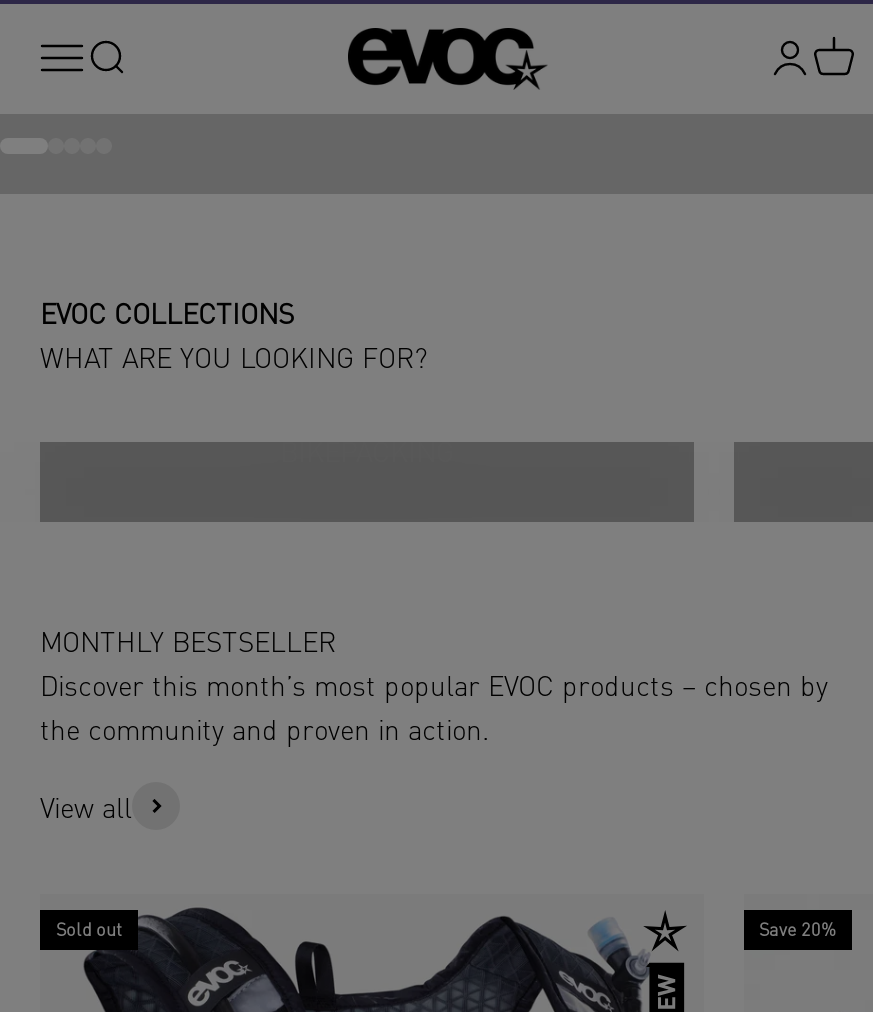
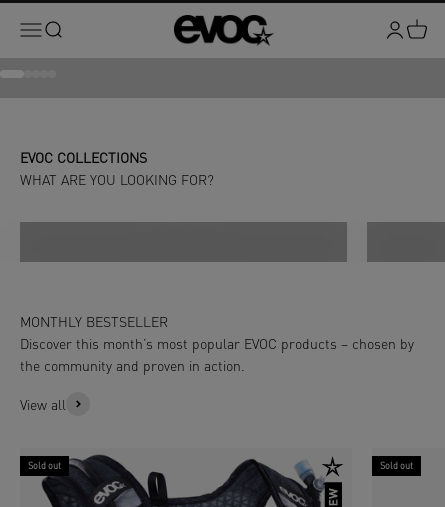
[759,918,835,940] Save 20% -> [379,460,412,471] Sold out

